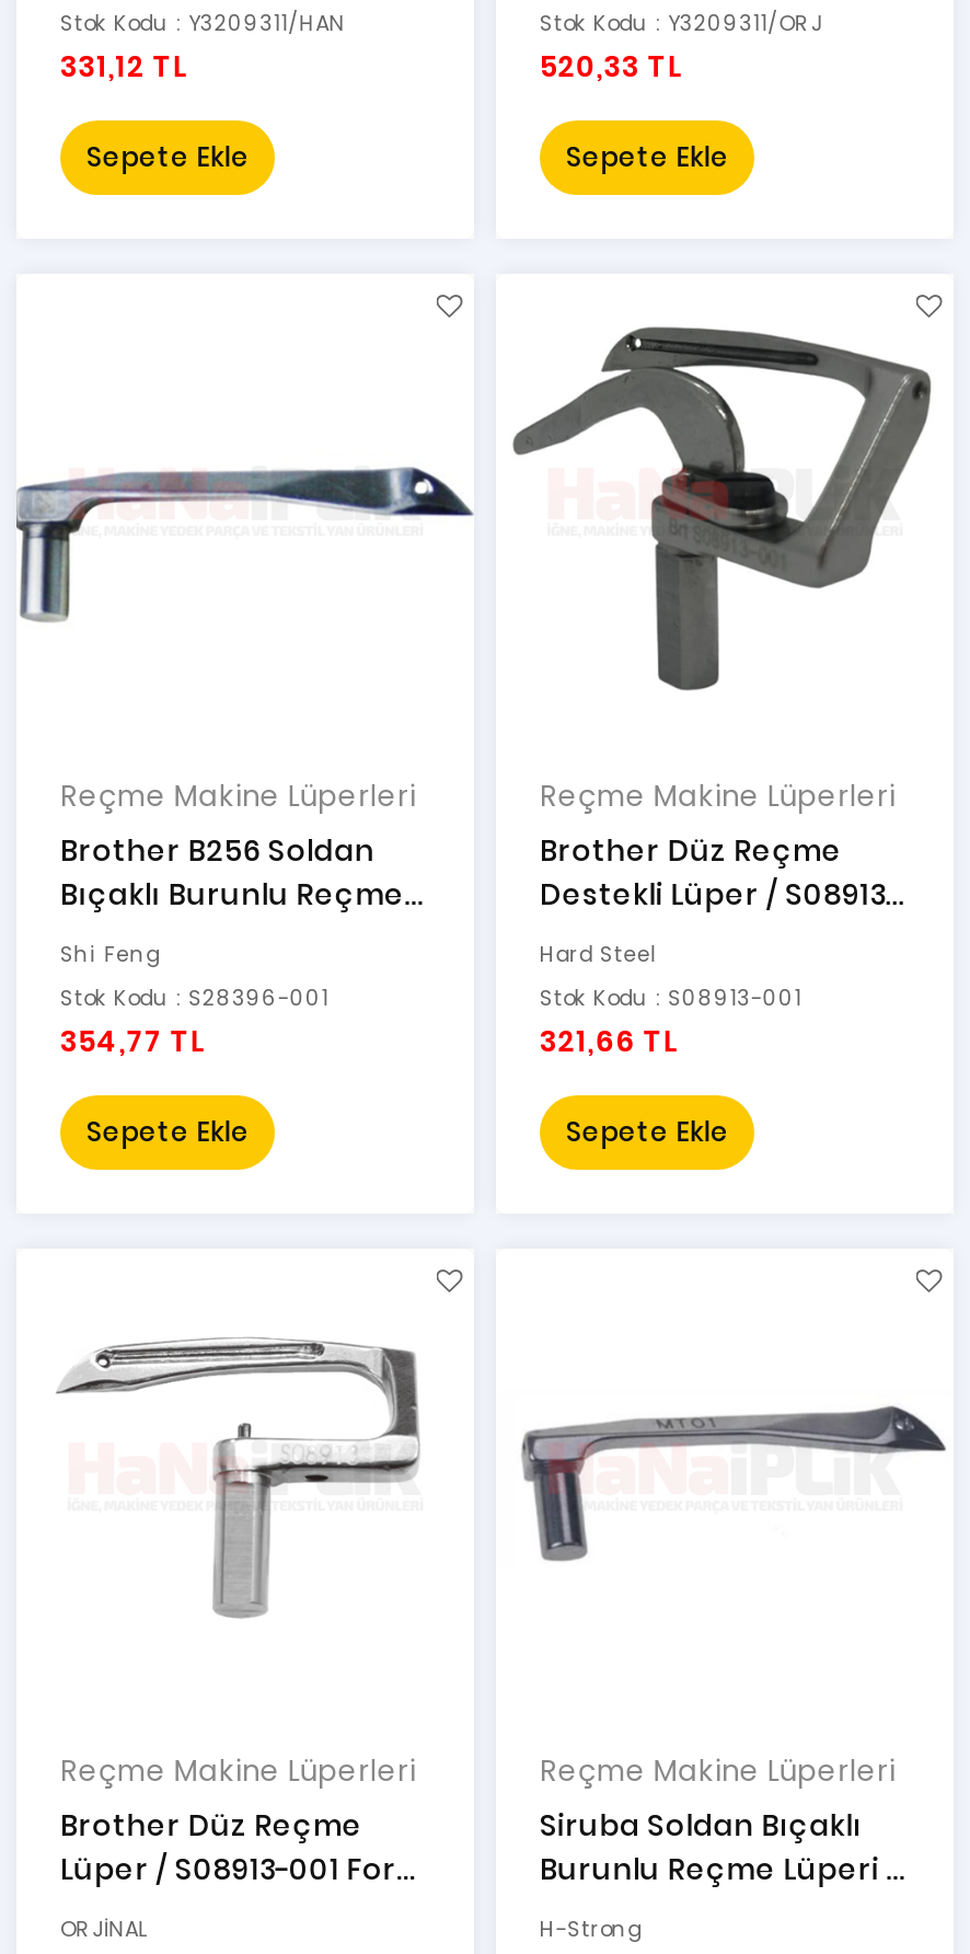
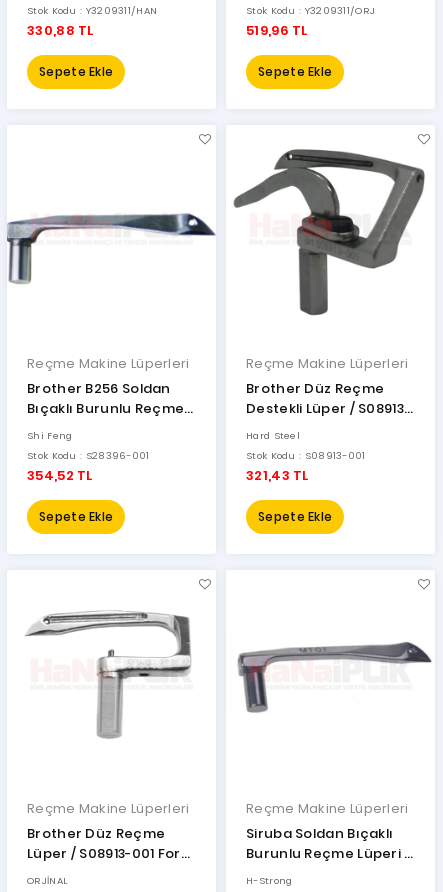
[60,46,187,88] 331,12 TL -> [27,21,94,40] 330,88 TL
[540,46,681,88] 520,33 TL -> [246,21,308,40] 519,96 TL
[60,1021,204,1062] 354,77 TL -> [27,466,93,485] 354,52 TL
[540,1021,677,1062] 321,66 TL -> [246,466,309,485] 321,43 TL

